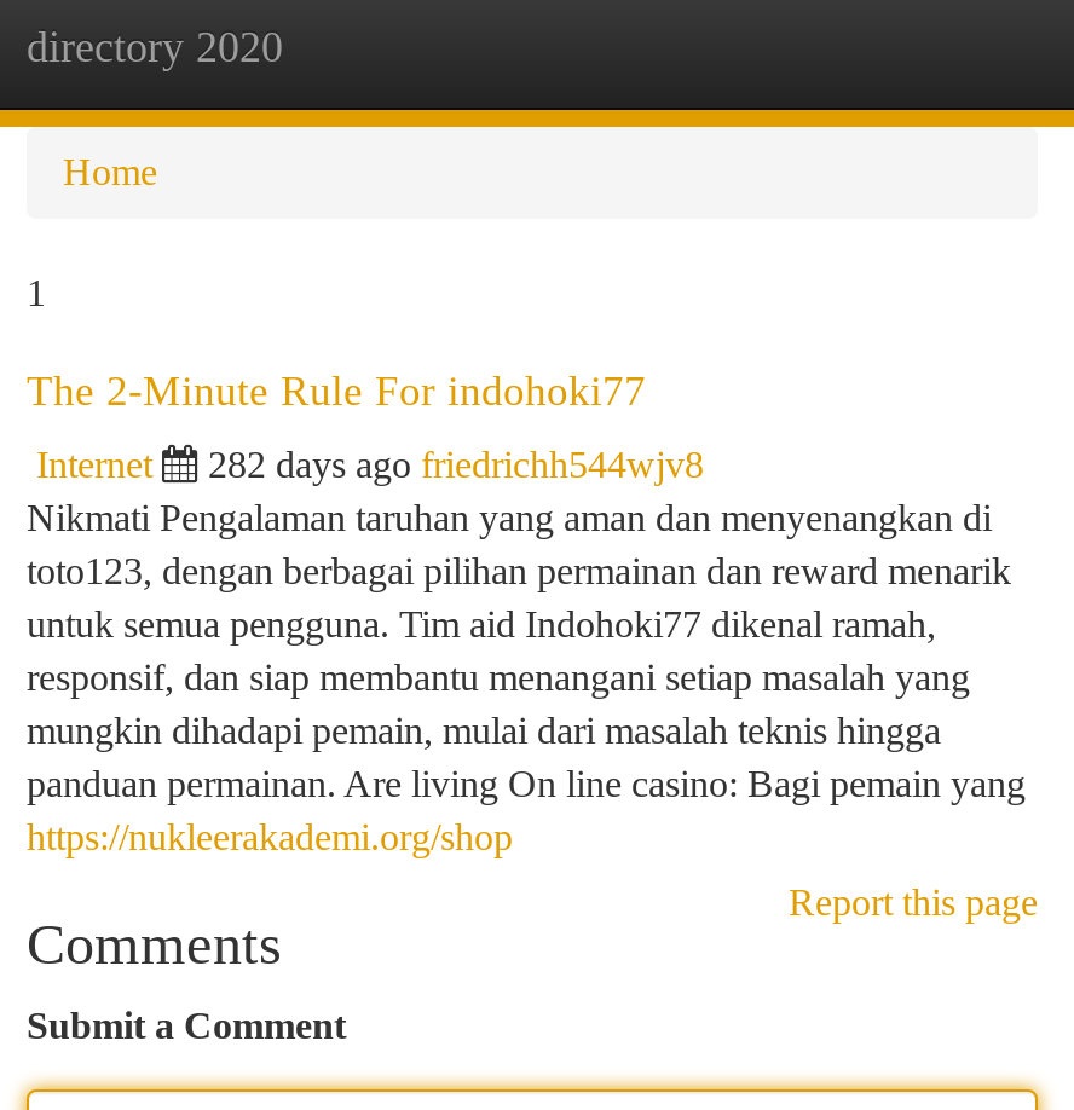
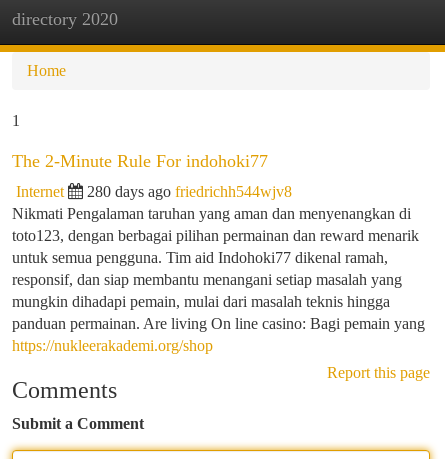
[208,444,704,485] 282 days ago friedrichh544wjv8 -> [87,183,292,200] 280 days ago friedrichh544wjv8

